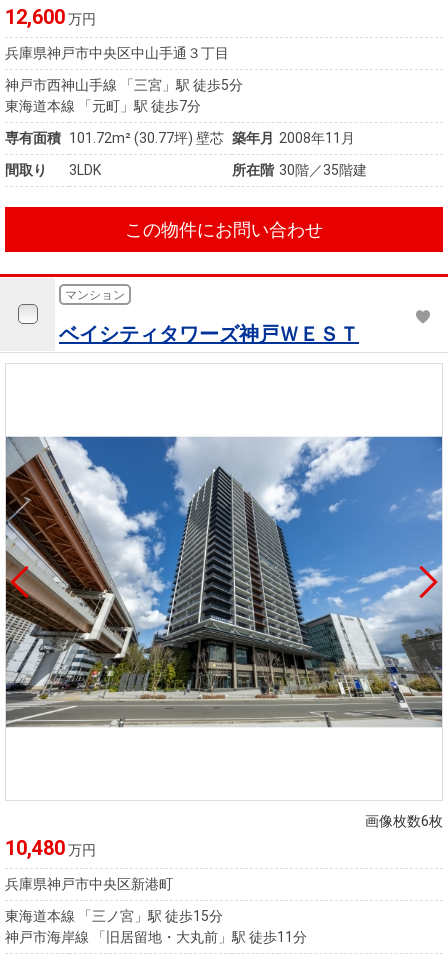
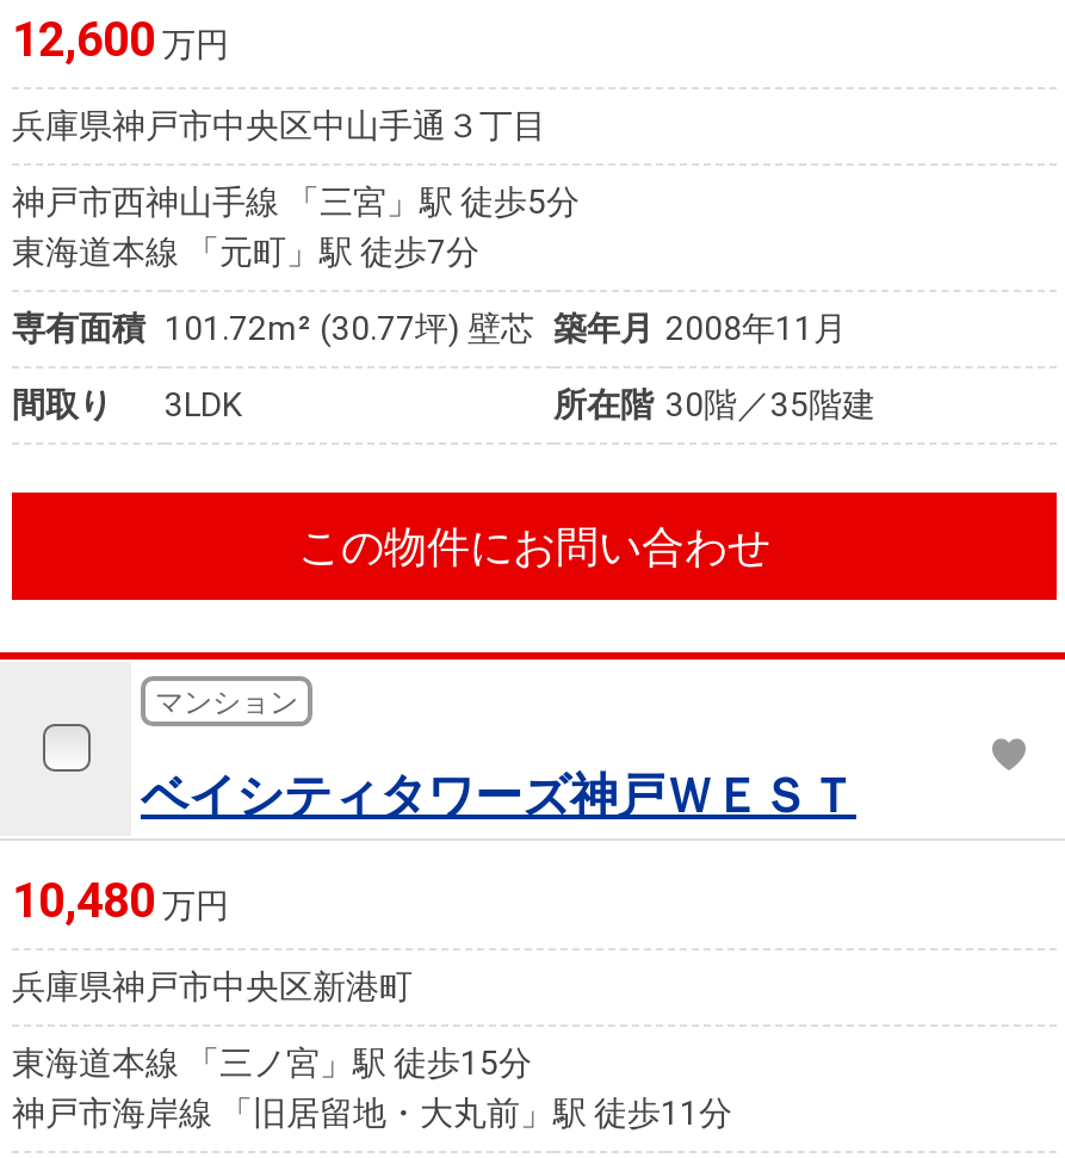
[5,436,443,728] [image] -> none
[365,813,443,829] 画像枚数6枚 -> none

